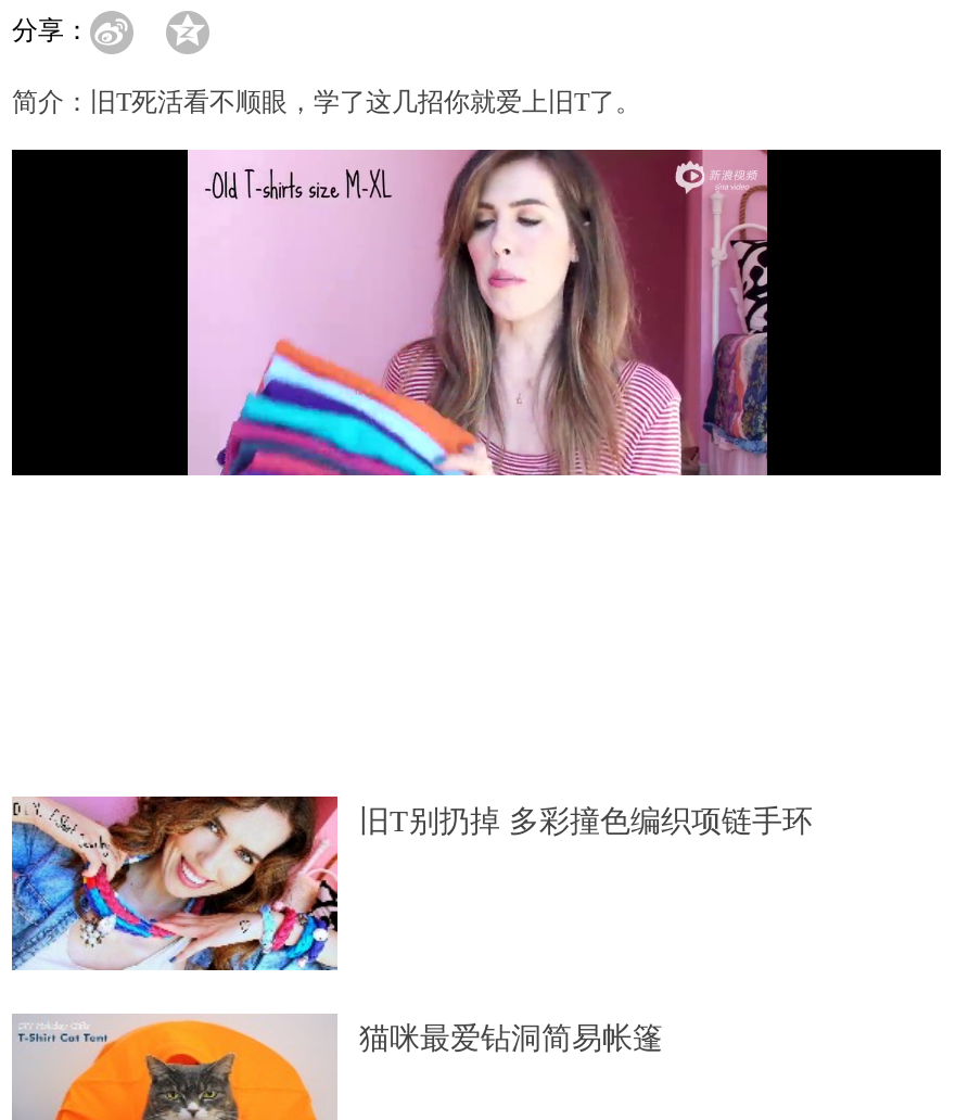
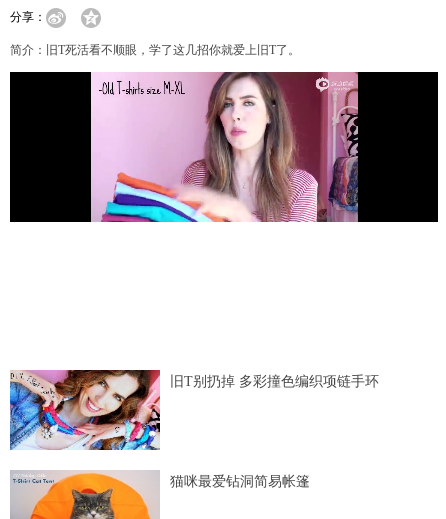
[212,339,548,478] [image] -> [101,160,258,223] [image]

